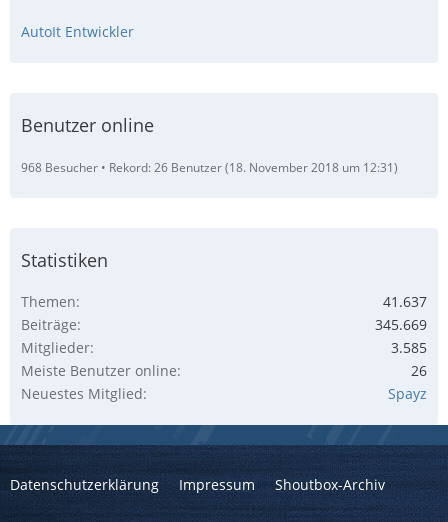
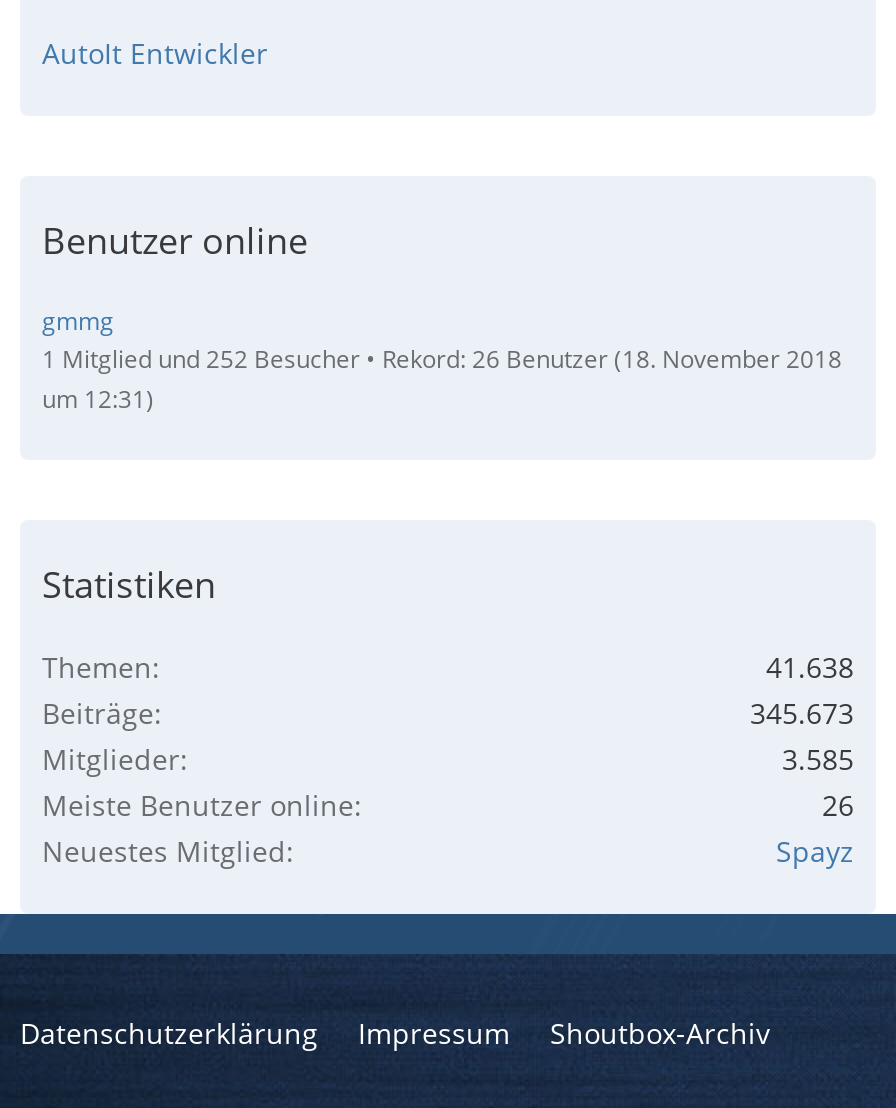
[21,159,398,176] 968 Besucher Rekord: 26 Benutzer (18. November 2018 um 12:31) -> [42,303,842,415] gmmg | 1 Mitglied und 252 Besucher Rekord: 26 Benutzer (18. November 2018 | um 12:31)
[383,292,427,311] 41.637 -> [766,647,854,685] 41.638
[375,315,427,334] 345.669 -> [750,693,854,731] 345.673

